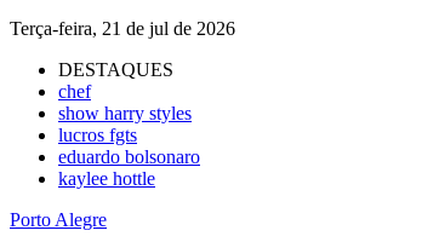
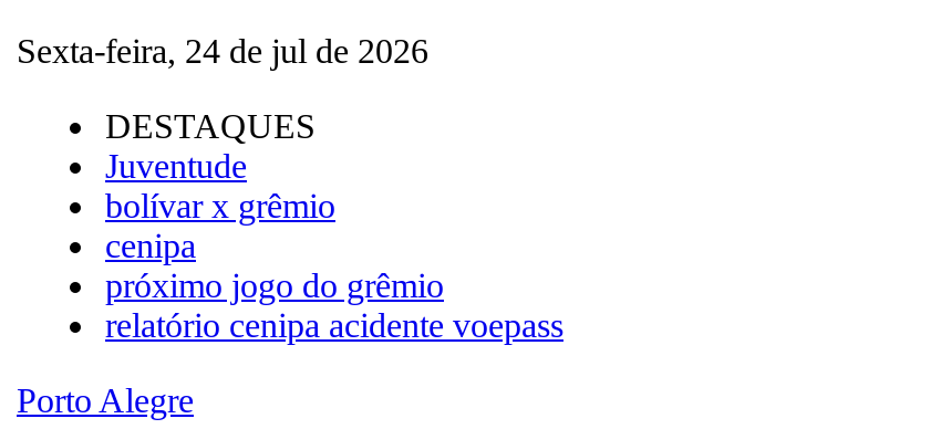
[10,18,235,39] Terça-feira, 21 de jul de 2026 -> [17,32,428,70] Sexta-feira, 24 de jul de 2026
[58,81,200,189] chef | show harry styles | lucros fgts | eduardo bolsonaro | kaylee hottle -> [105,147,563,344] Juventude | bolívar x grêmio | cenipa | próximo jogo do grêmio | relatório cenipa acidente voepass

